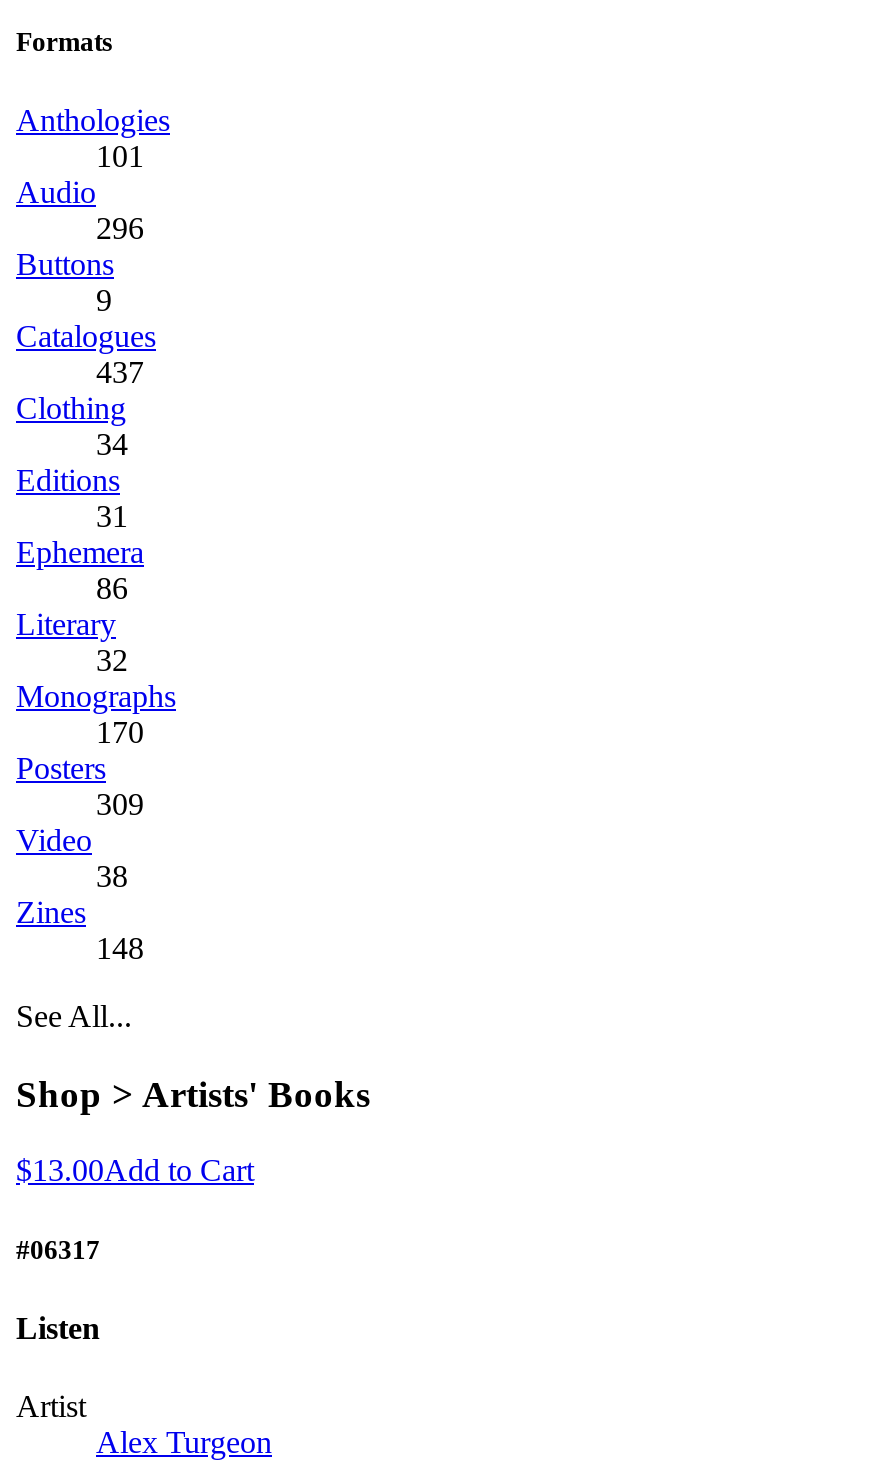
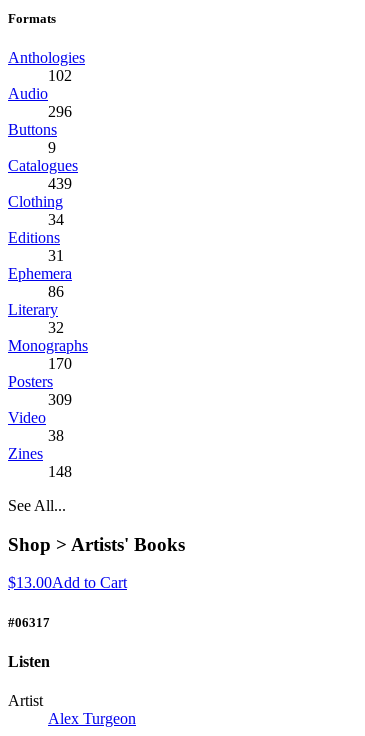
[96,139,144,173] 101 -> [48,67,72,84] 102
[96,355,144,389] 437 -> [48,175,72,192] 439

